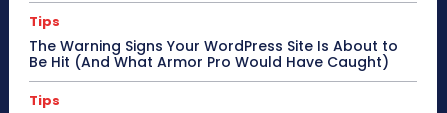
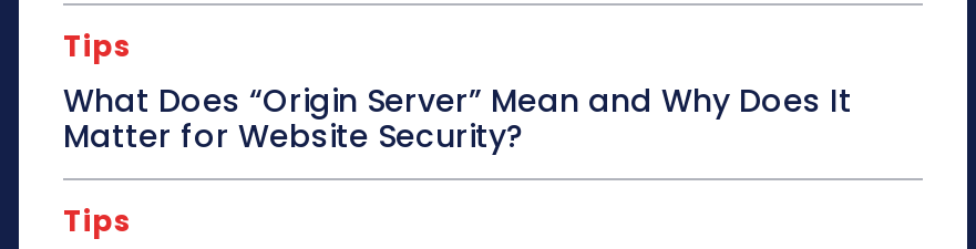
[29,36,398,72] The Warning Signs Your WordPress Site Is About to | Be Hit (And What Armor Pro Would Have Caught) -> [63,79,852,158] What Does “Origin Server” Mean and Why Does It | Matter for Website Security?

